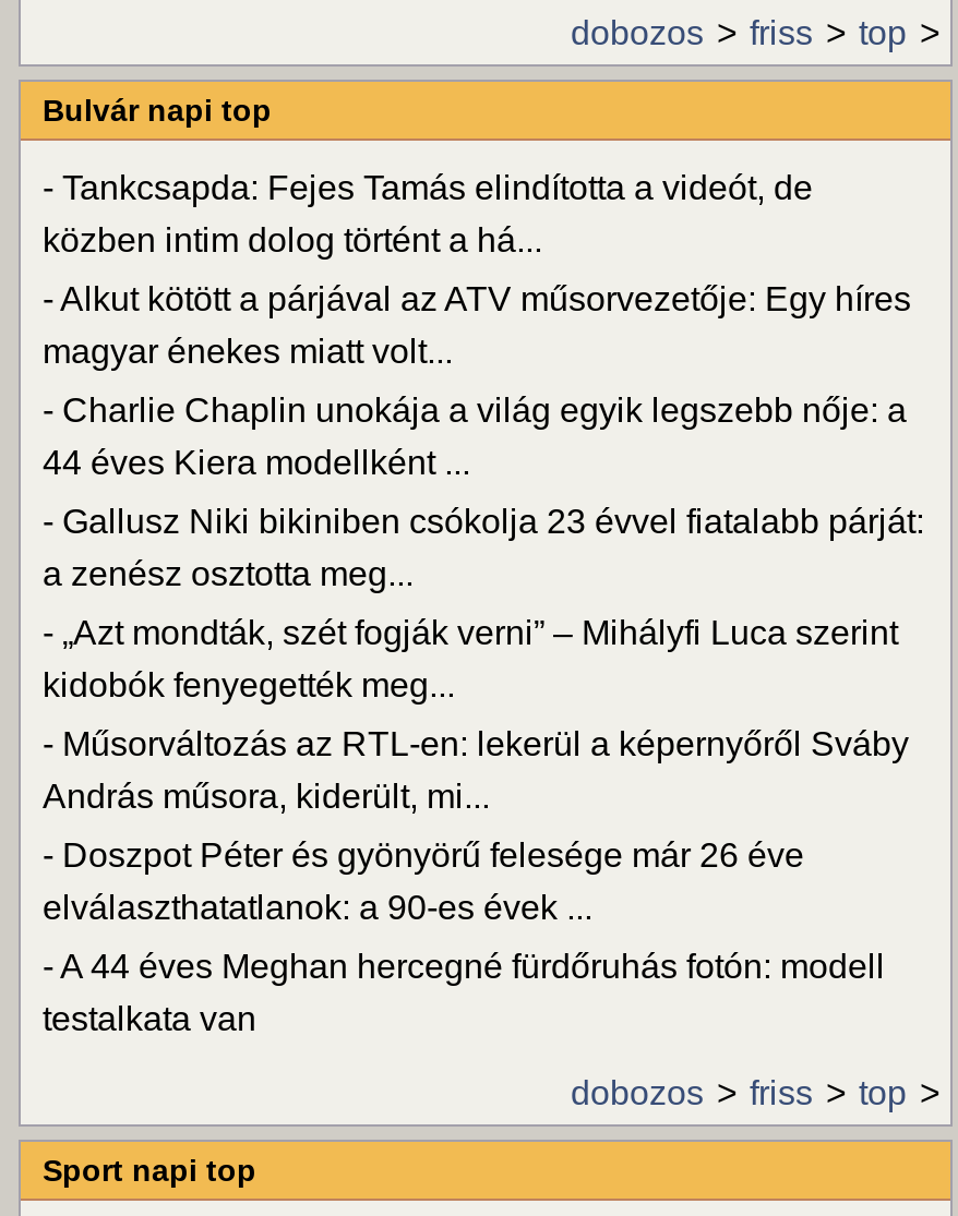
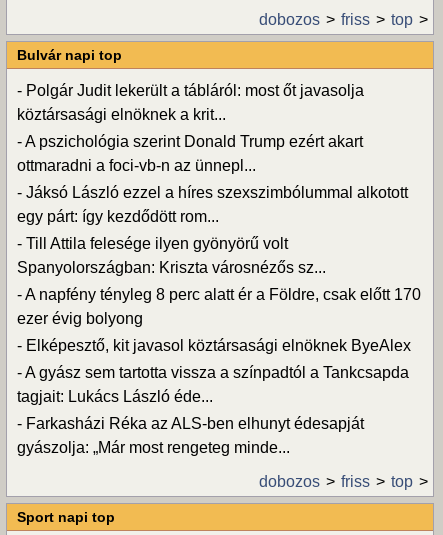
[43,169,813,258] - Tankcsapda: Fejes Tamás elindította a videót, de | közben intim dolog történt a há... -> [17,82,364,123] - Polgár Judit lekerült a tábláról: most őt javasolja | köztársasági elnöknek a krit...
[43,280,911,370] - Alkut kötött a párjával az ATV műsorvezetője: Egy híres | magyar énekes miatt volt... -> [17,133,363,174] - A pszichológia szerint Donald Trump ezért akart | ottmaradni a foci-vb-n az ünnepl...
[43,392,907,481] - Charlie Chaplin unokája a világ egyik legszebb nője: a | 44 éves Kiera modellként ... -> [17,184,408,225] - Jáksó László ezzel a híres szexszimbólummal alkotott | egy párt: így kezdődött rom...
[43,503,924,592] - Gallusz Niki bikiniben csókolja 23 évvel fiatalabb párját: | a zenész osztotta meg... -> [17,235,326,276] - Till Attila felesége ilyen gyönyörű volt | Spanyolországban: Kriszta városnézős sz...
[43,614,898,703] - „Azt mondták, szét fogják verni” – Mihályfi Luca szerint | kidobók fenyegették meg... -> [17,286,421,327] - A napfény tényleg 8 perc alatt ér a Földre, csak előtt 170 | ezer évig bolyong
[43,725,909,815] - Műsorváltozás az RTL-en: lekerül a képernyőről Sváby | András műsora, kiderült, mi... -> [17,337,411,354] - Elképesztő, kit javasol köztársasági elnöknek ByeAlex
[43,836,804,926] - Doszpot Péter és gyönyörű felesége már 26 éve | elválaszthatatlanok: a 90-es évek ... -> [17,364,409,405] - A gyász sem tartotta vissza a színpadtól a Tankcsapda | tagjait: Lukács László éde...
[43,948,885,1037] - A 44 éves Meghan hercegné fürdőruhás fotón: modell | testalkata van -> [17,415,364,456] - Farkasházi Réka az ALS-ben elhunyt édesapját | gyászolja: „Már most rengeteg minde...

